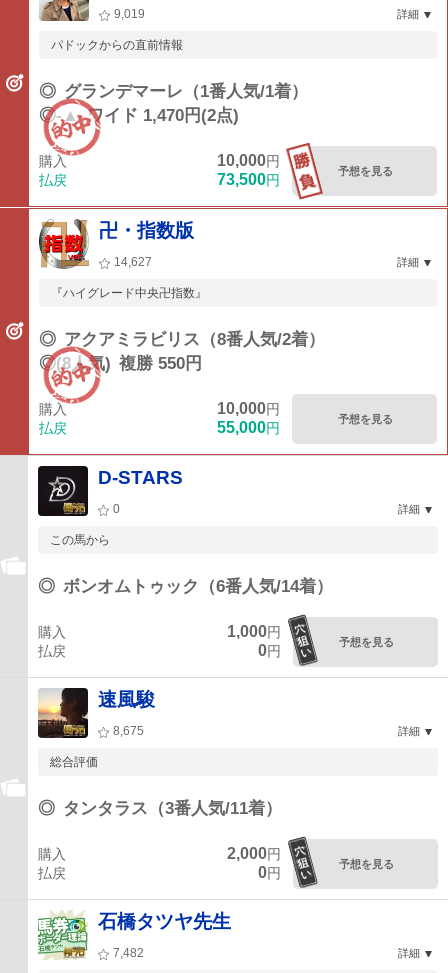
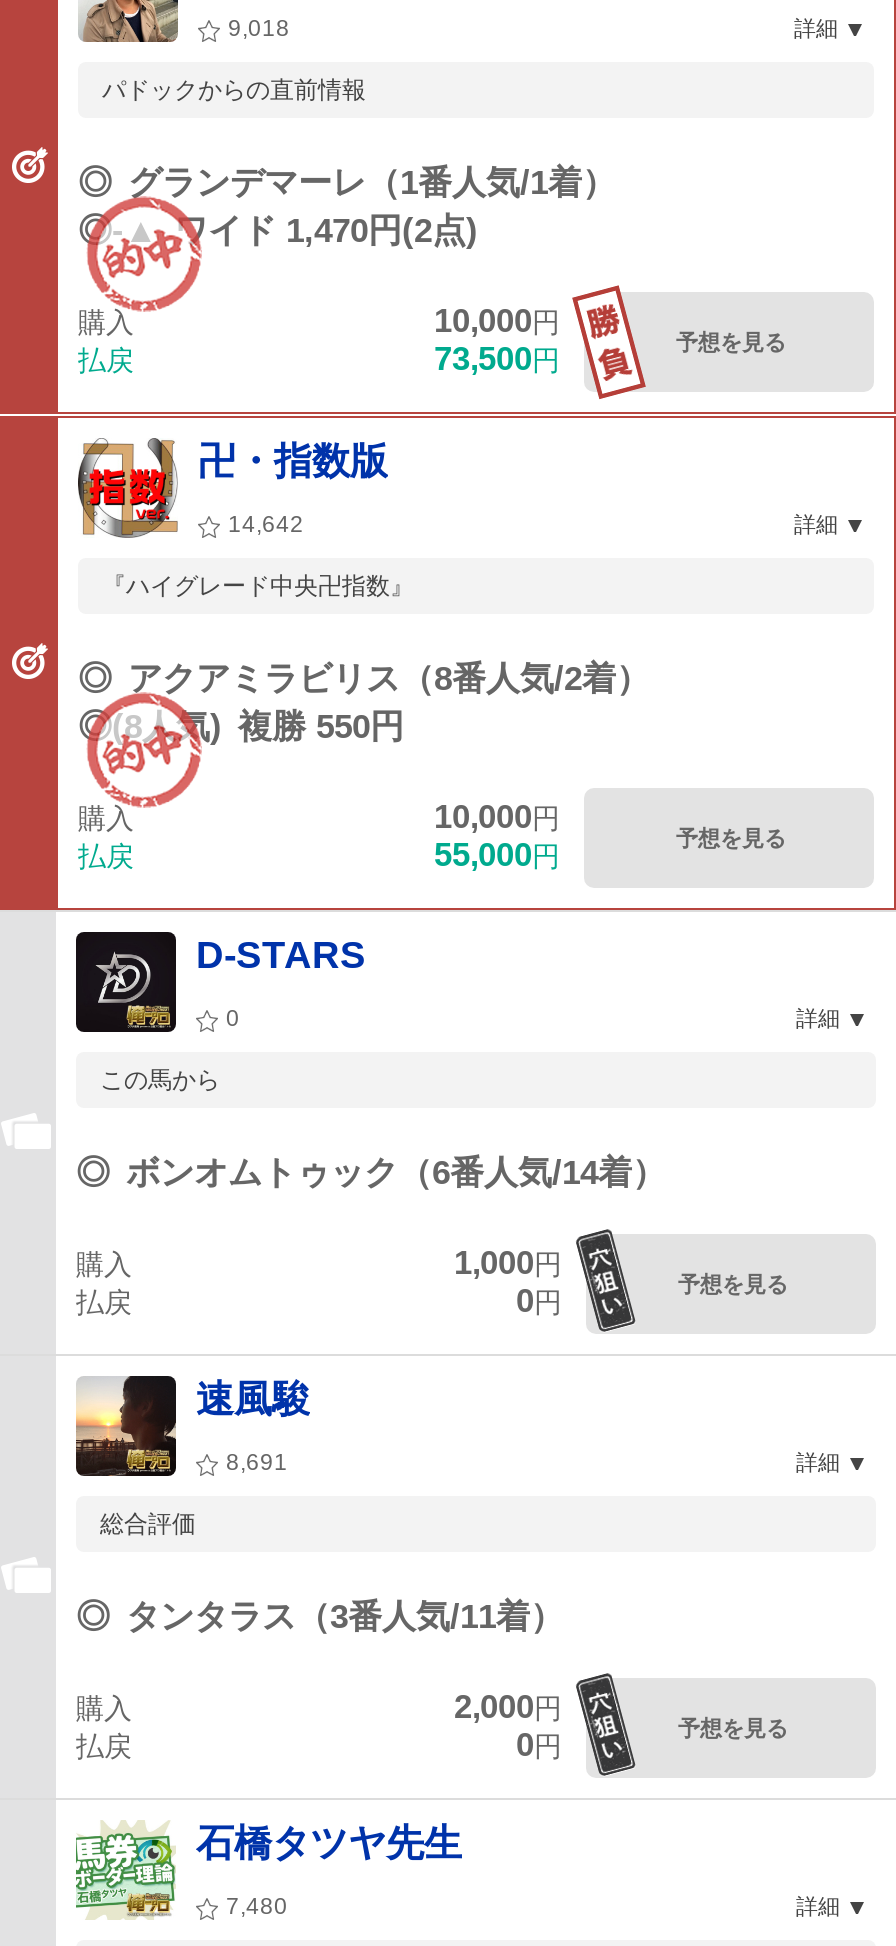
[114,8,145,20] 9,019 -> [228,16,290,40] 9,018
[114,256,152,268] 14,627 -> [228,512,304,536] 14,642
[113,725,144,737] 8,675 -> [226,1450,288,1474] 8,691
[113,947,144,959] 7,482 -> [226,1894,288,1918] 7,480

